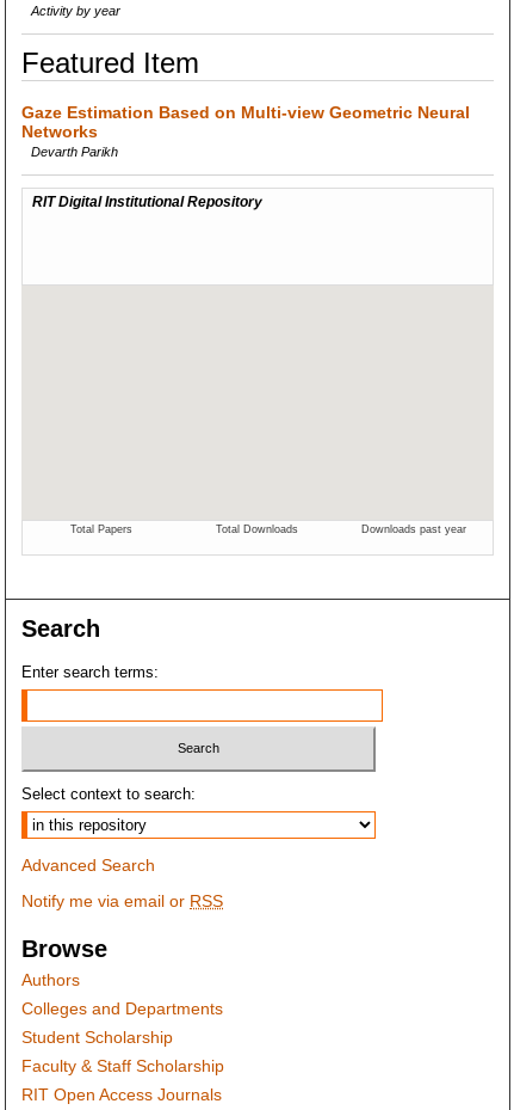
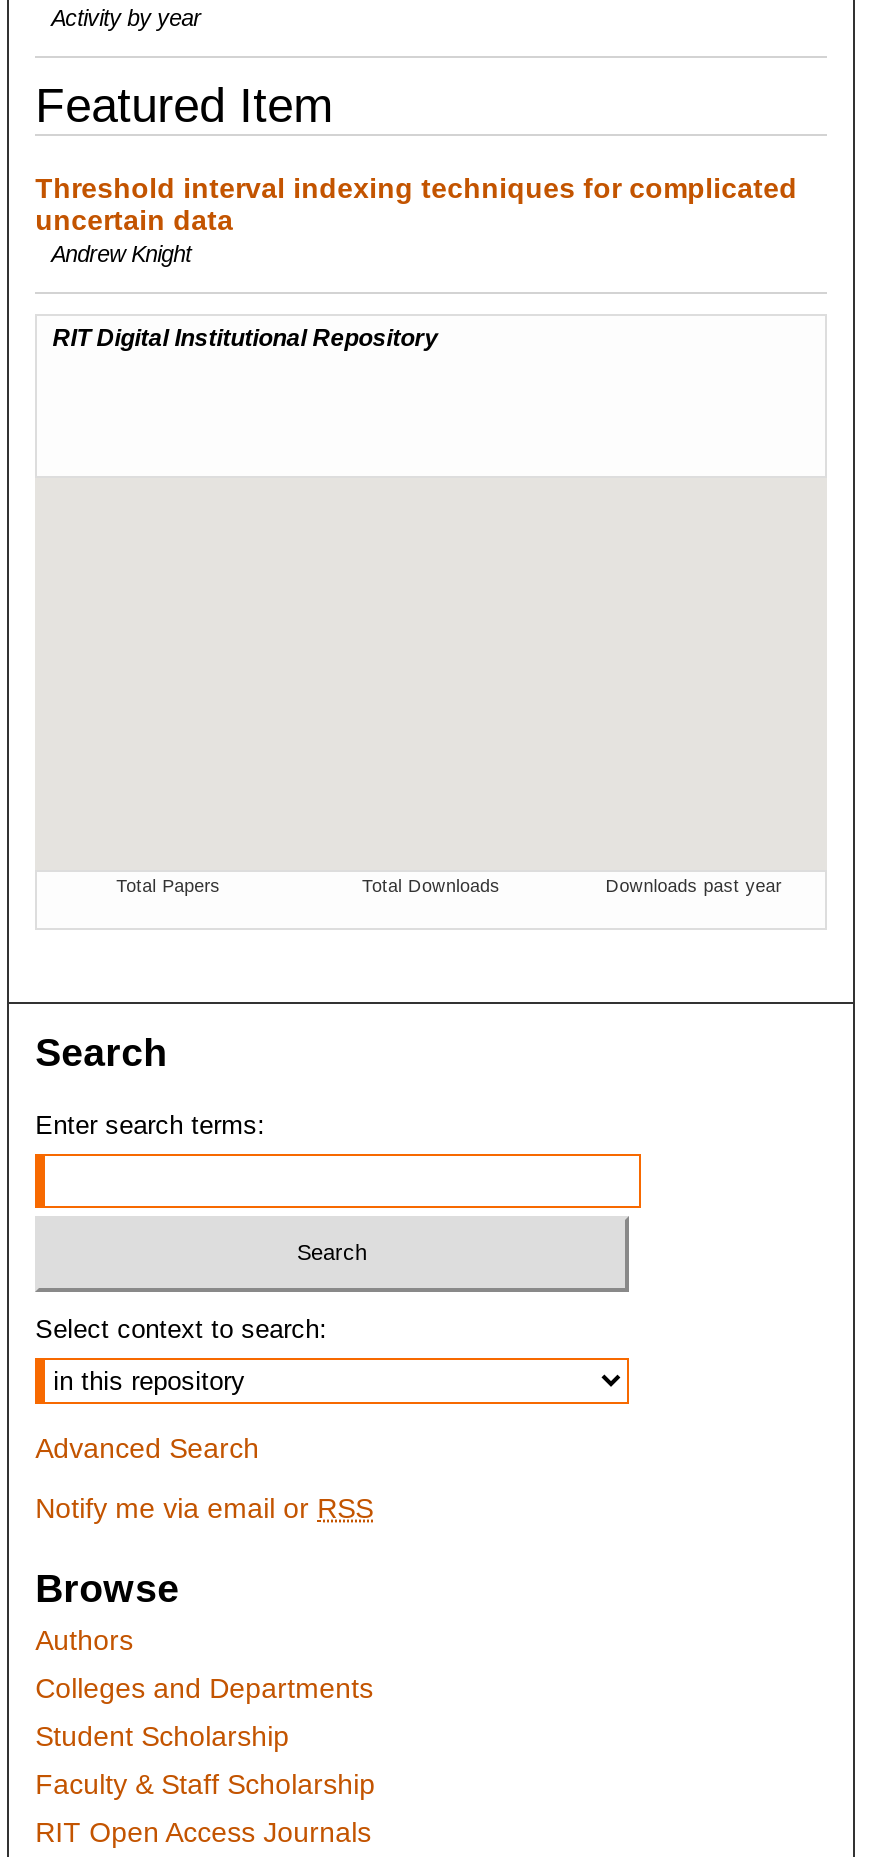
[22,103,470,159] Gaze Estimation Based on Multi-view Geometric Neural | Networks | Devarth Parikh -> [35,172,797,266] Threshold interval indexing techniques for complicated | uncertain data | Andrew Knight

